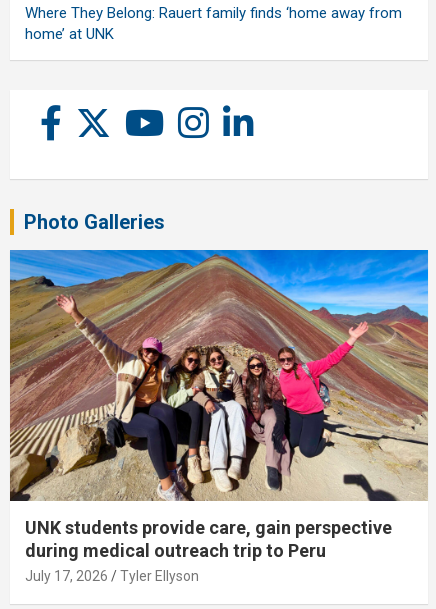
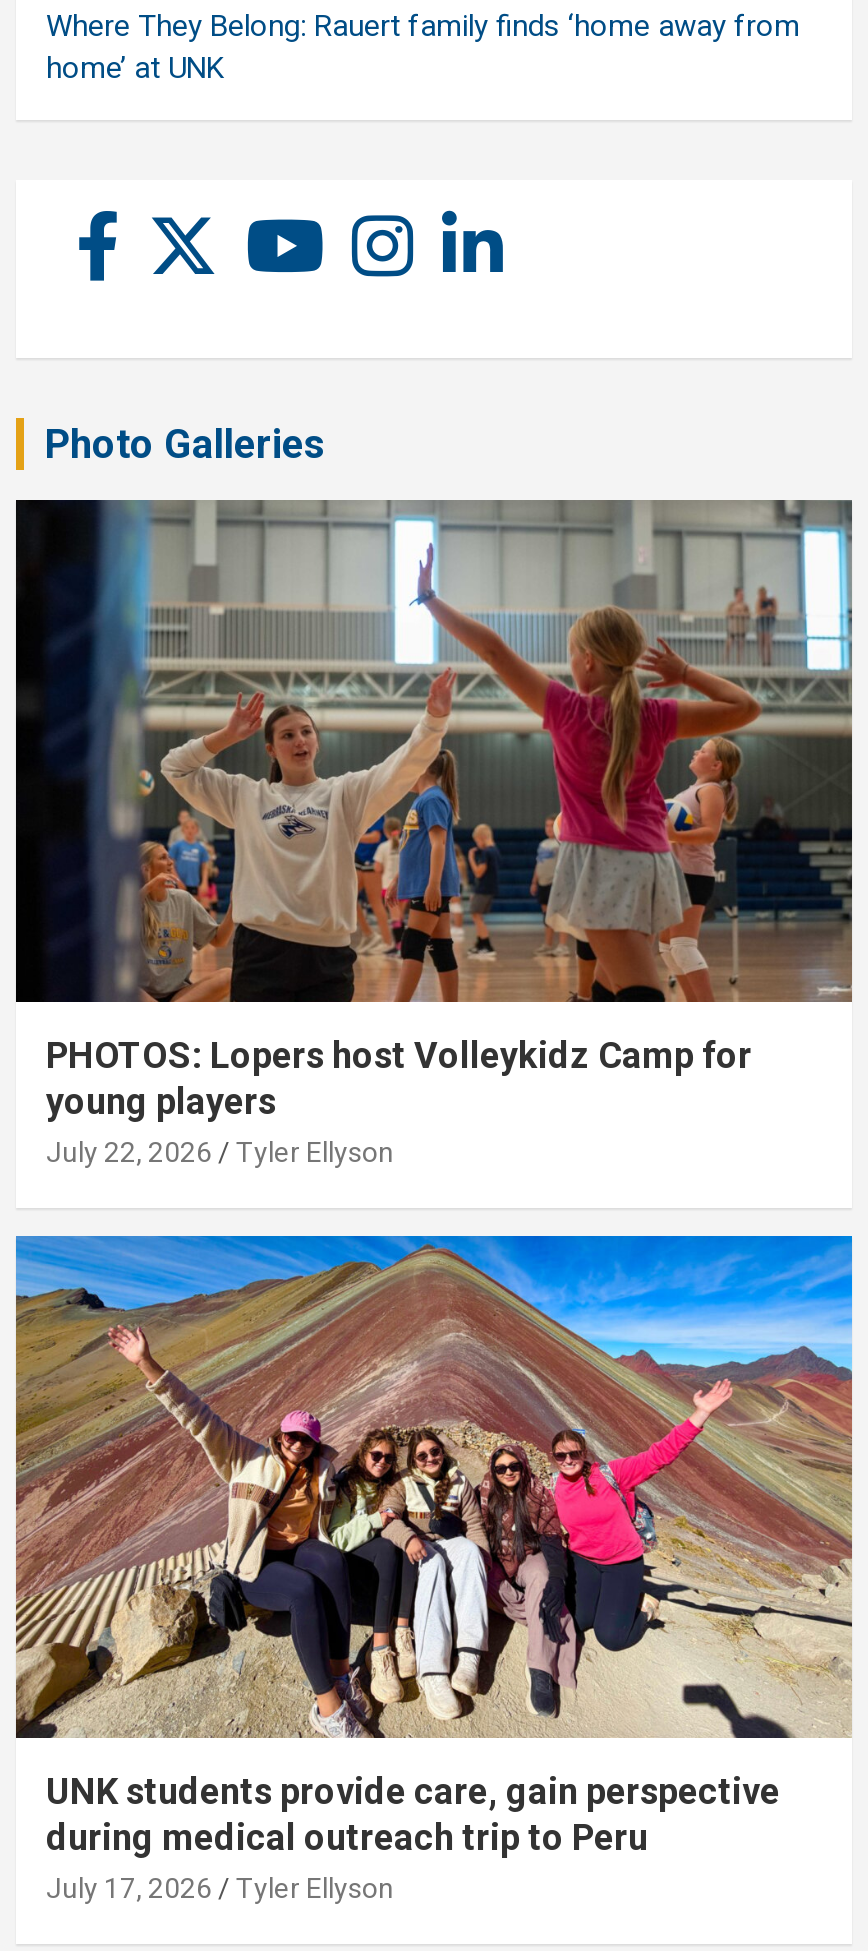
none -> [14,498,854,1168] [image] | PHOTOS: Lopers host Volleykidz Camp for | young players | July 22, 2026 | Tyler Ellyson

